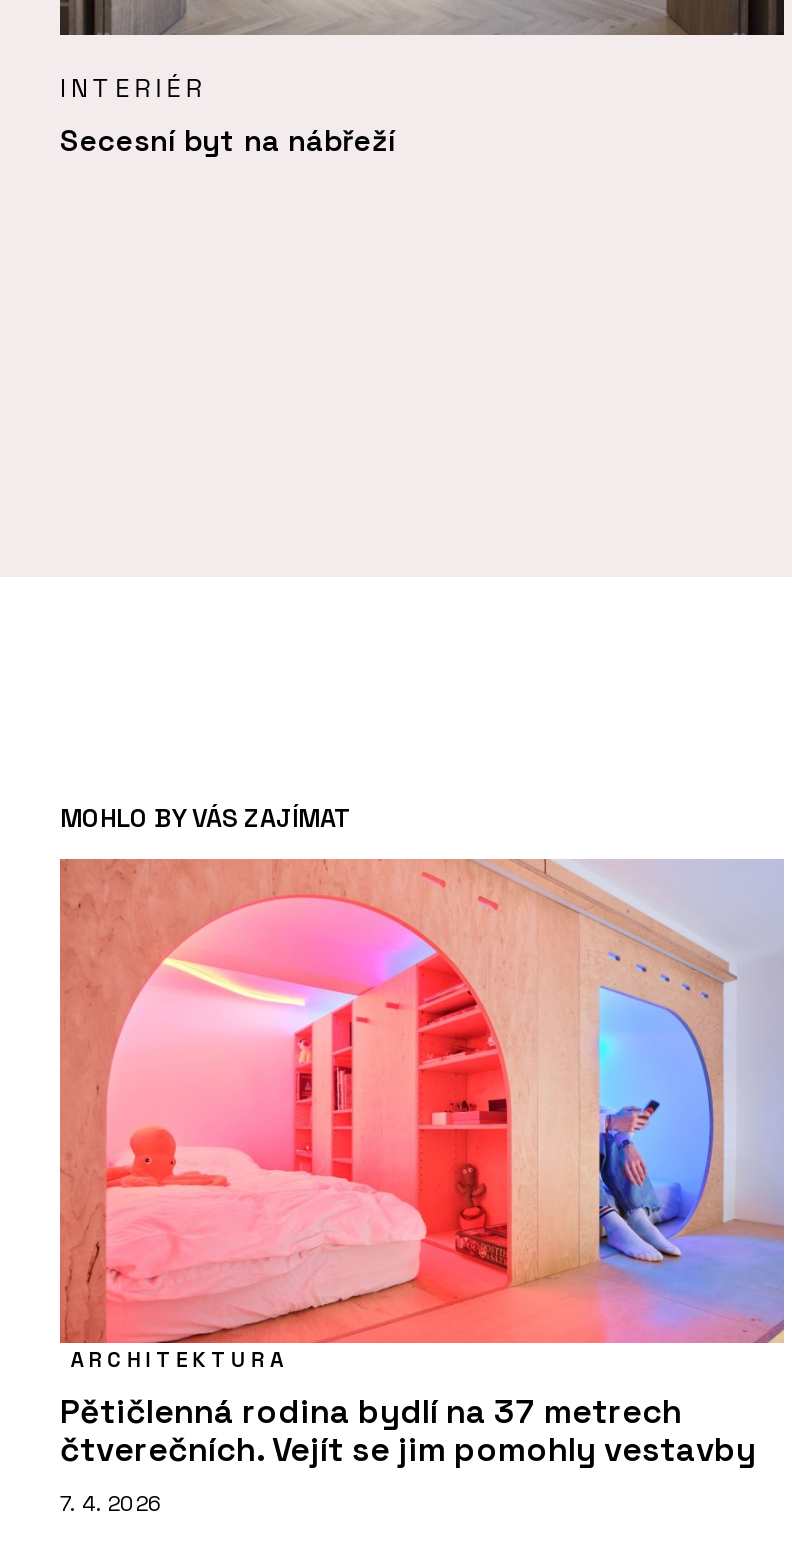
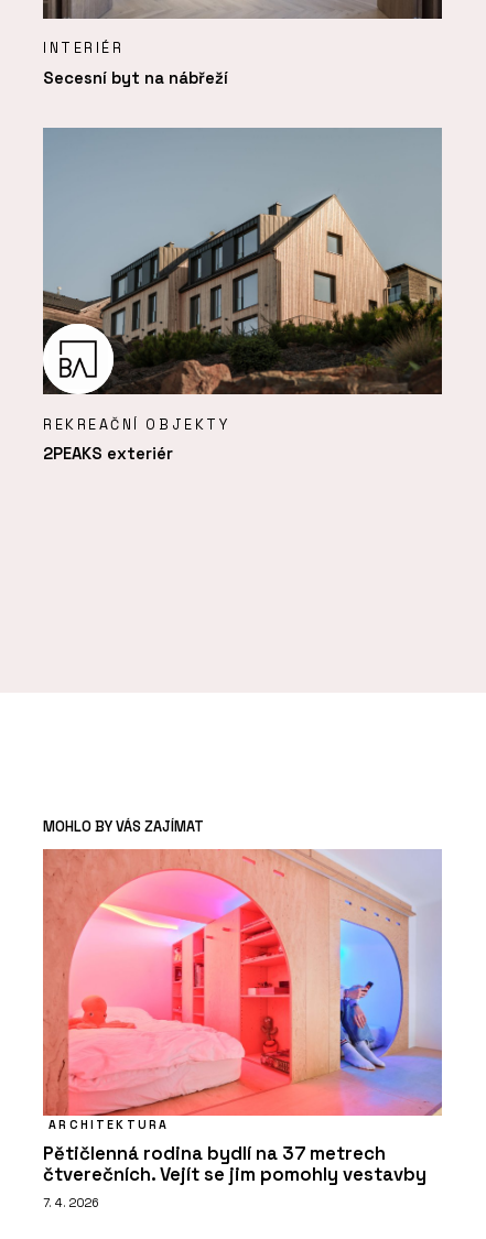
none -> [43,127,443,464] [image] | REKREAČNÍ OBJEKTY | 2PEAKS exteriér

